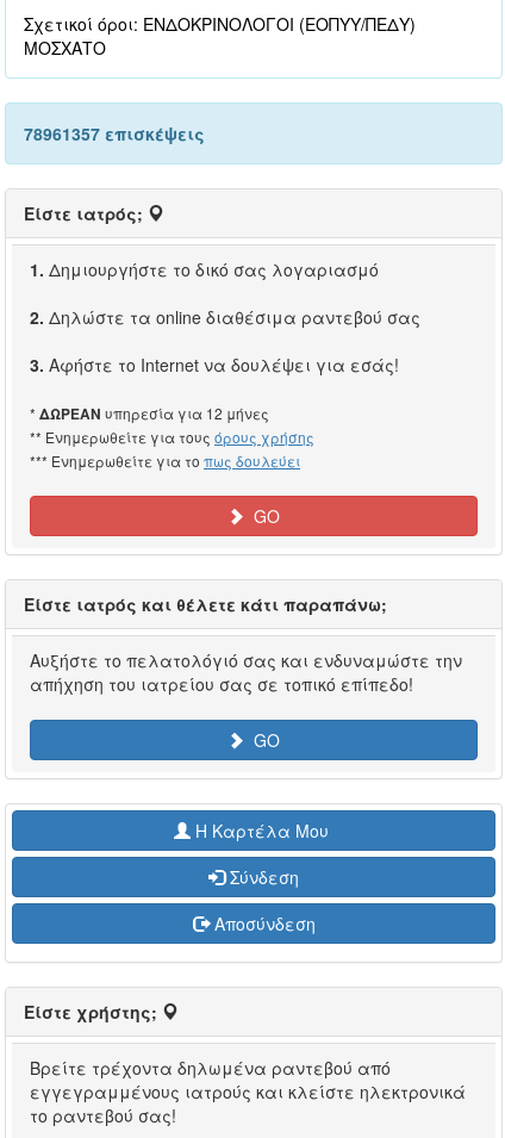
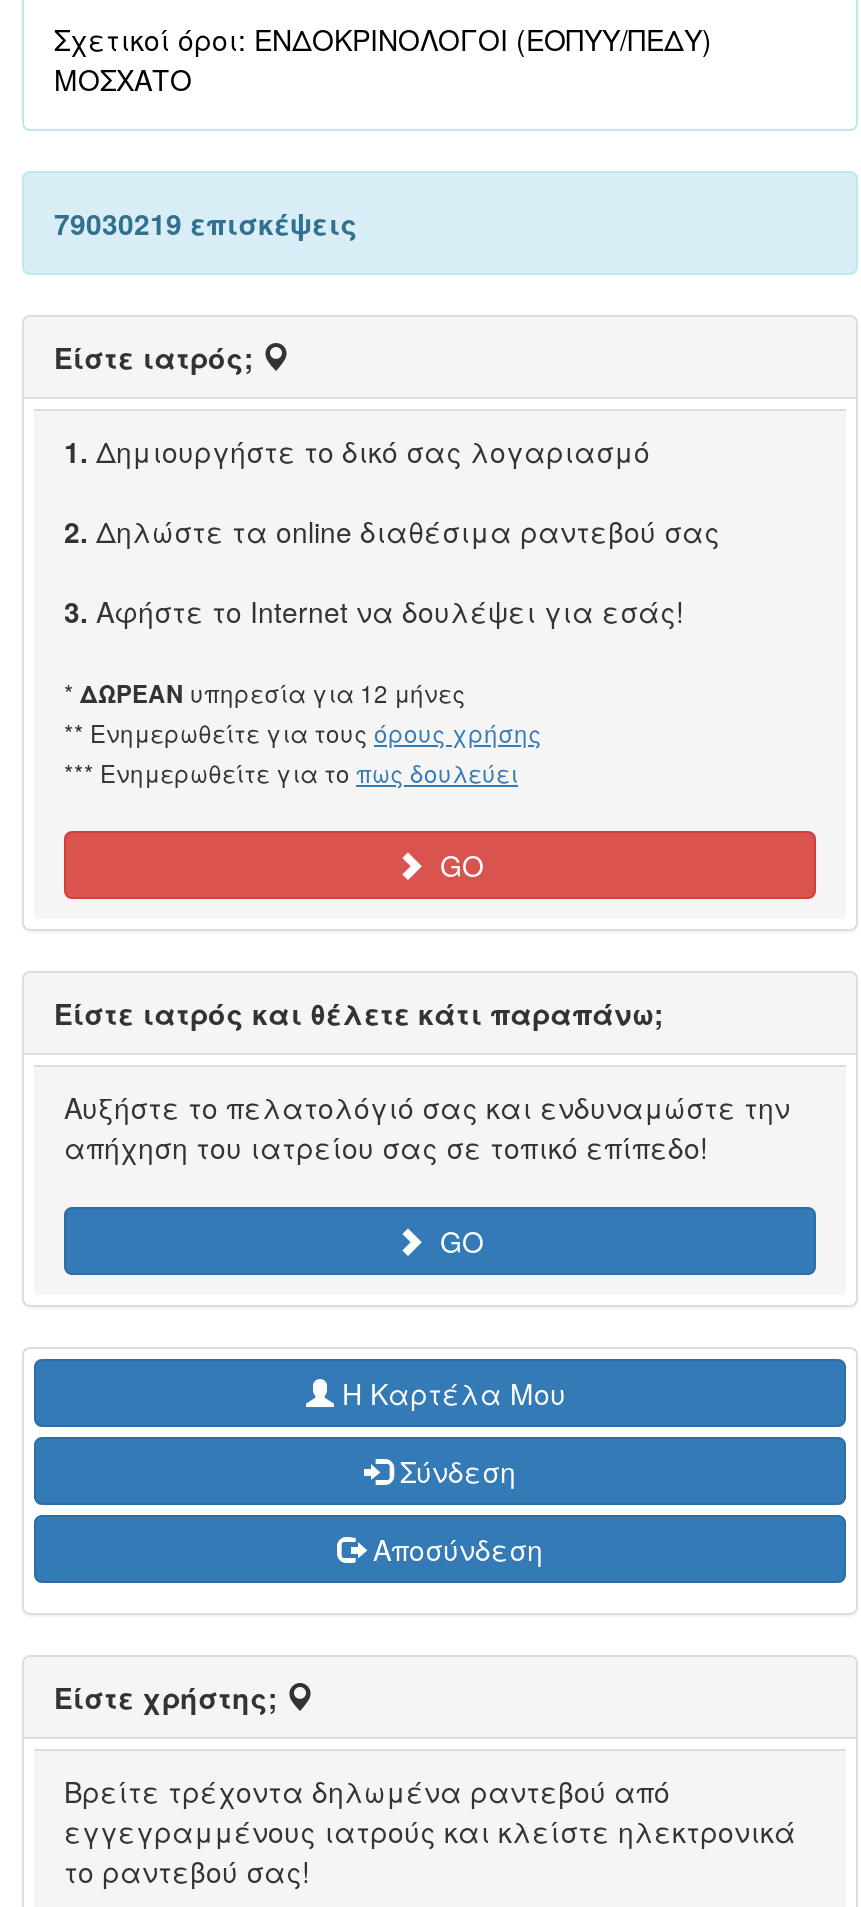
[24,122,205,145] 78961357 επισκέψεις -> [54,203,358,243] 79030219 επισκέψεις

